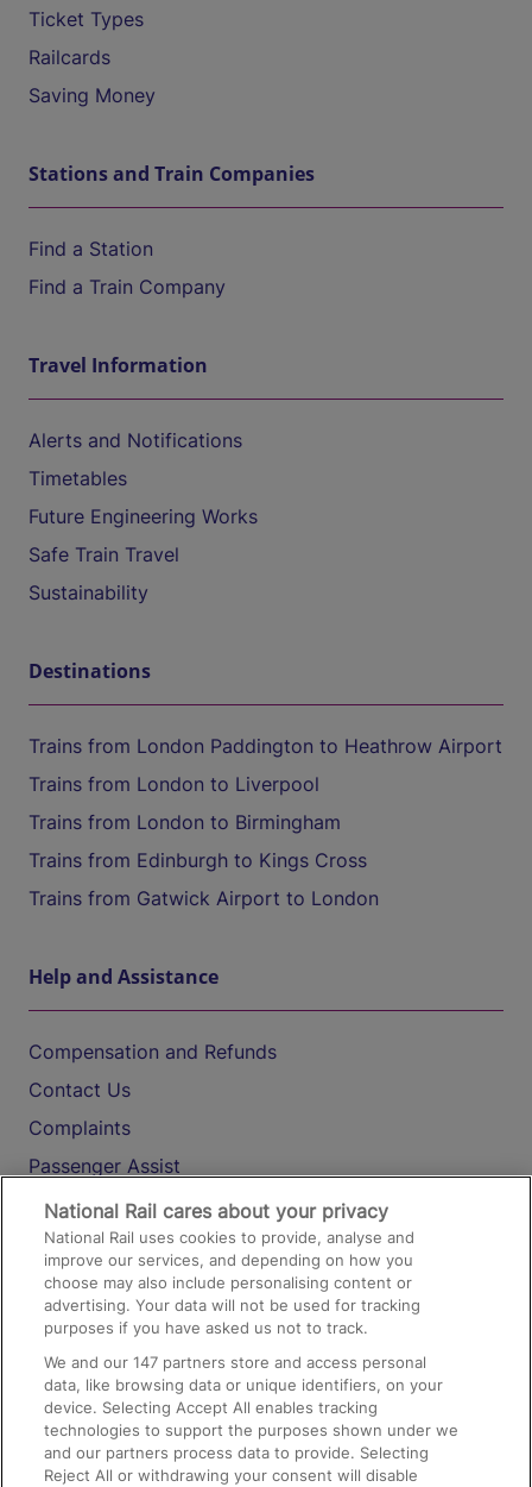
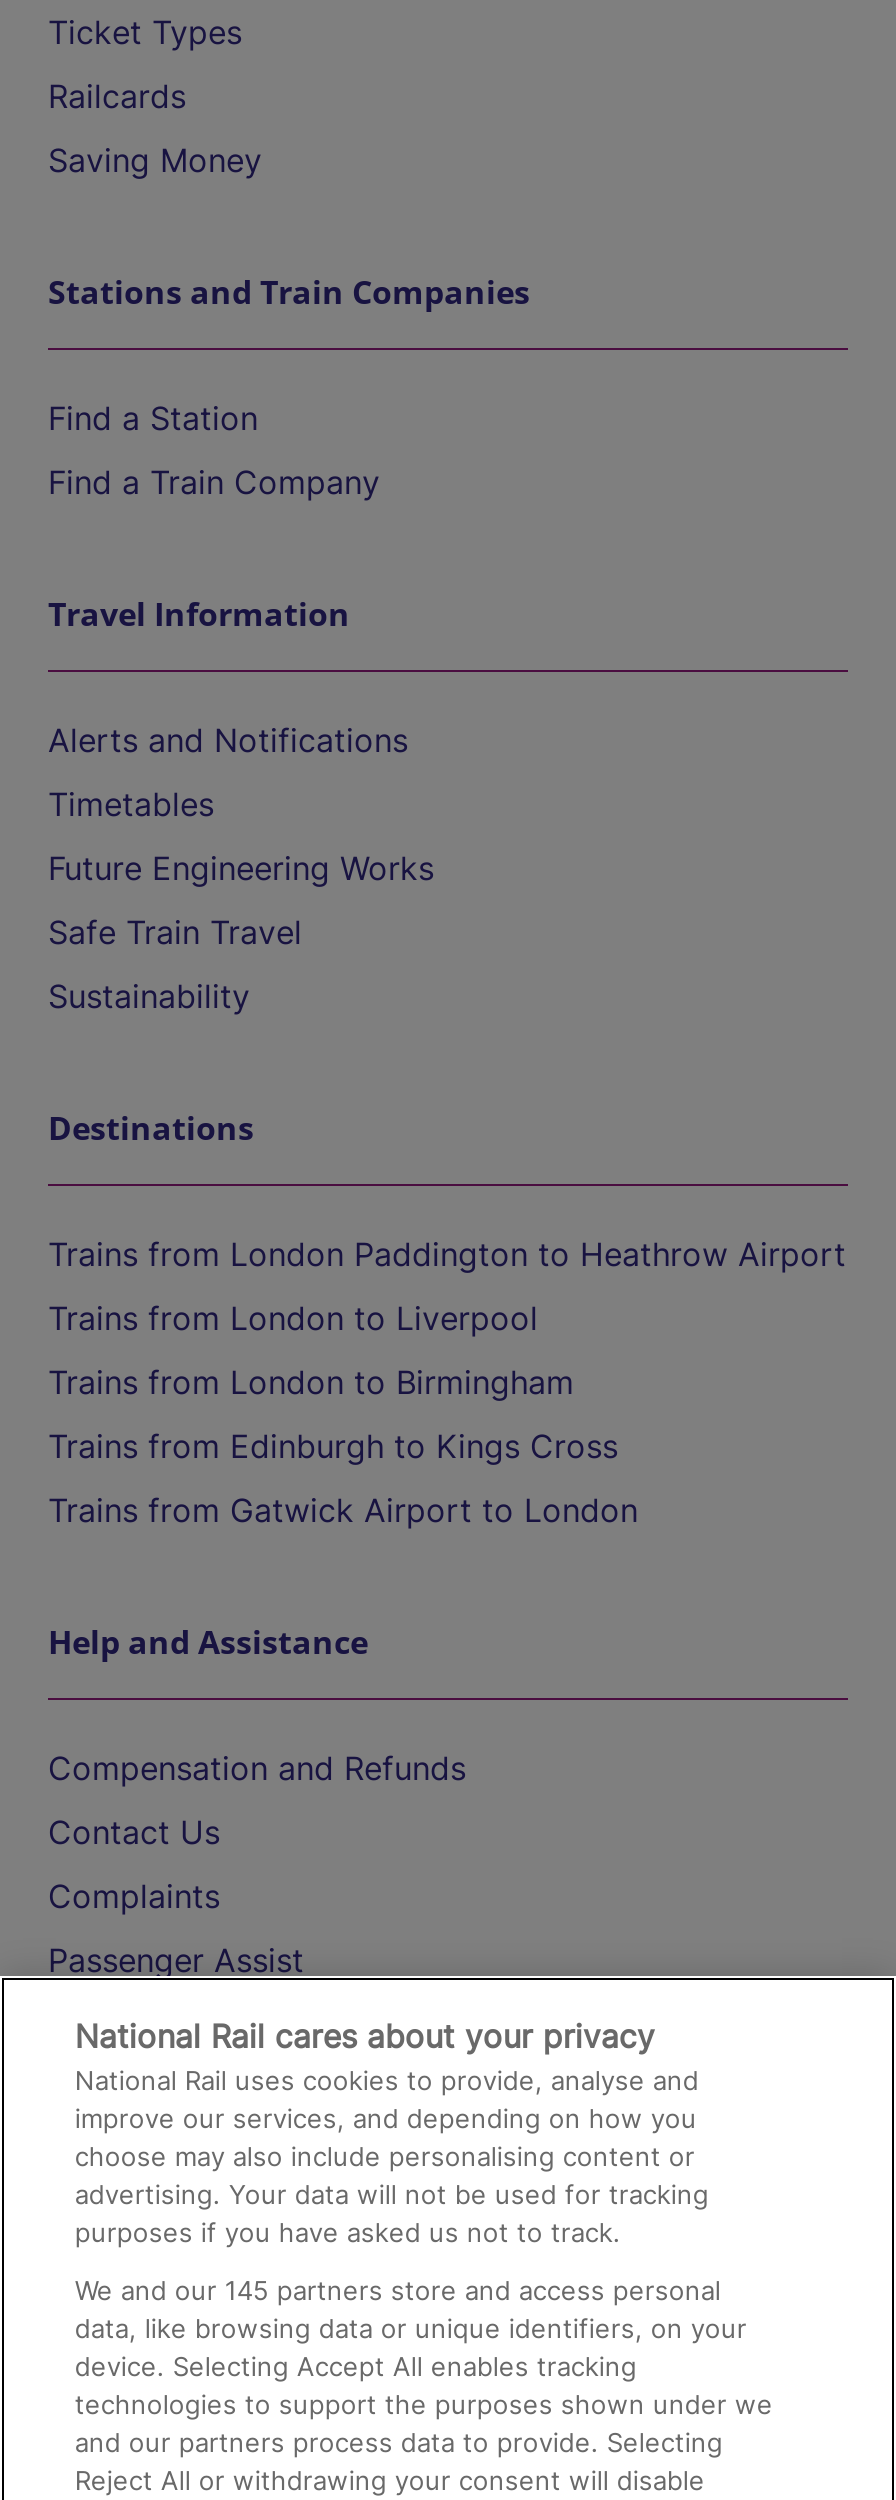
[44,1353,427,1372] We and our 147 partners store and access personal -> [75,2274,721,2306] We and our 145 partners store and access personal

